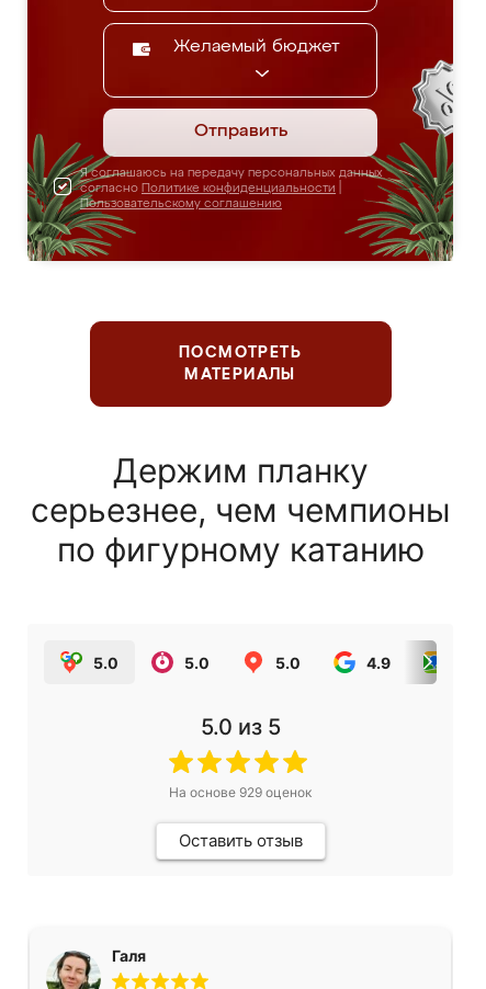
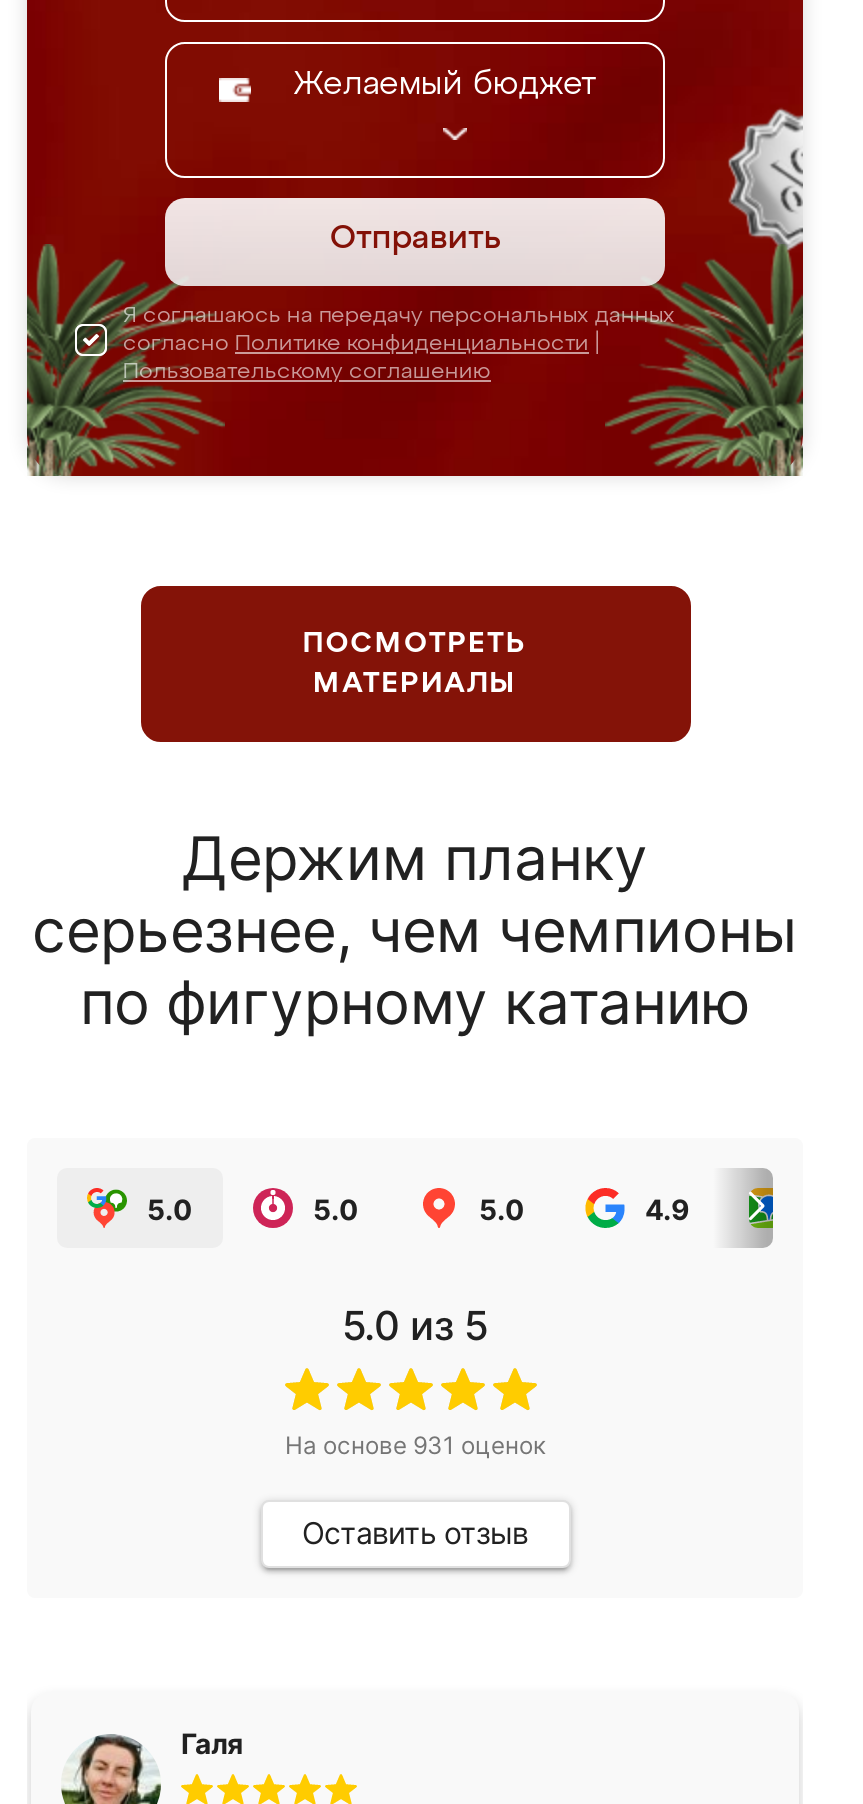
[169,784,312,800] На основе 929 оценок -> [285,1430,545,1460] На основе 931 оценок

